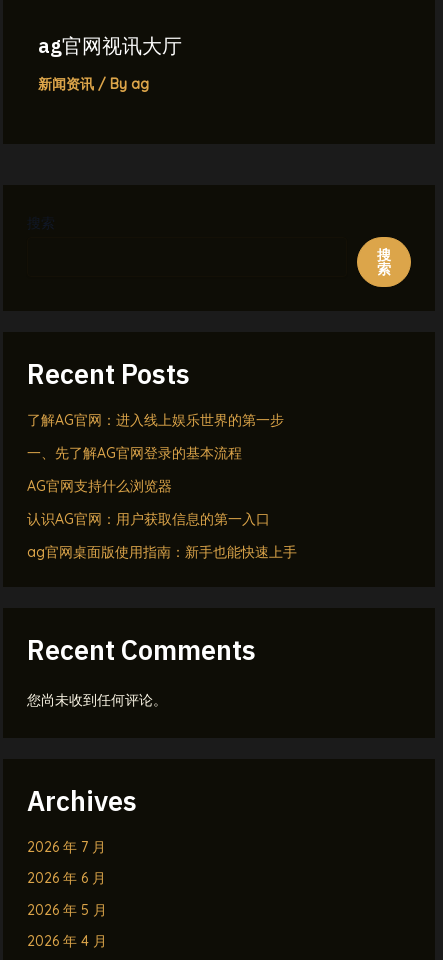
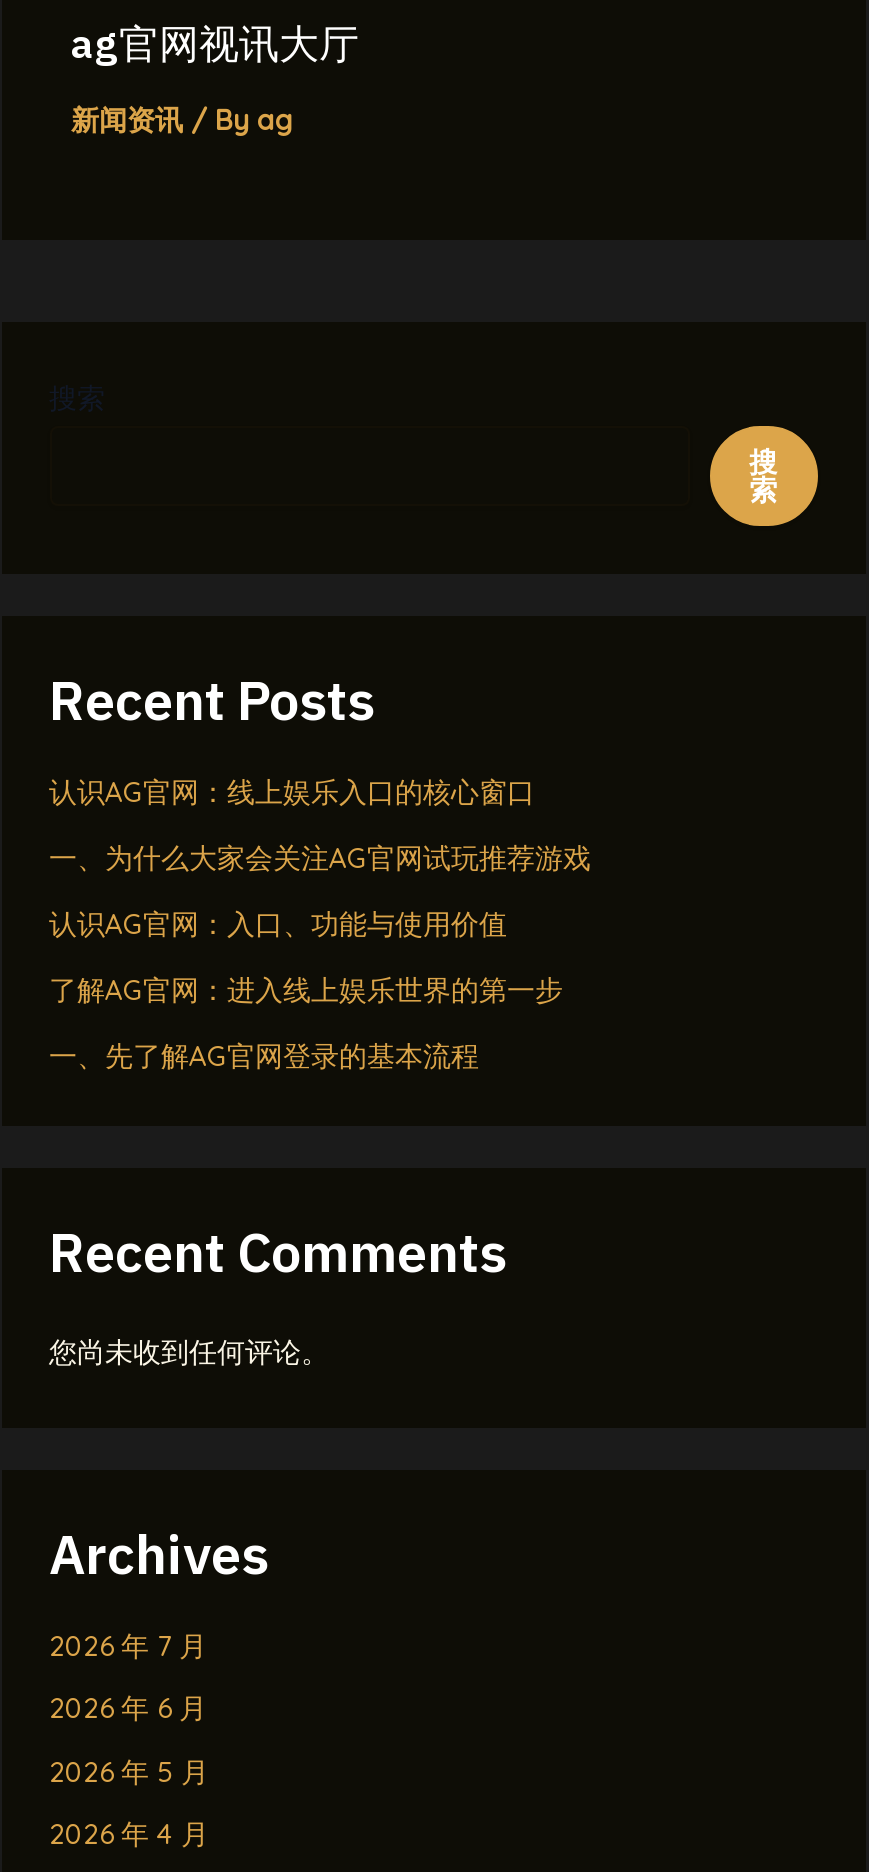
none -> [49,774,591,942] 认识AG官网：线上娱乐入口的核心窗口 | 一、为什么大家会关注AG官网试玩推荐游戏 | 认识AG官网：入口、功能与使用价值
moved [26,411,283,462] -> [49,972,563,1074]: 了解AG官网：进入线上娱乐世界的第一步 | 一、先了解AG官网登录的基本流程
[26,477,296,561] AG官网支持什么浏览器 | 认识AG官网：用户获取信息的第一入口 | ag官网桌面版使用指南：新手也能快速上手 -> none

